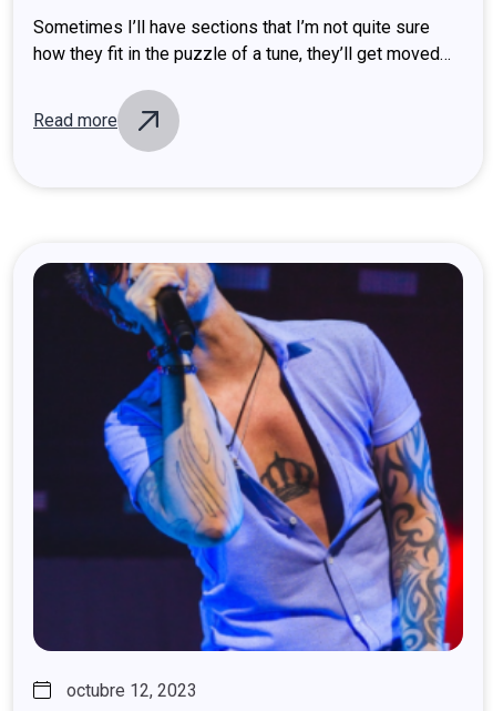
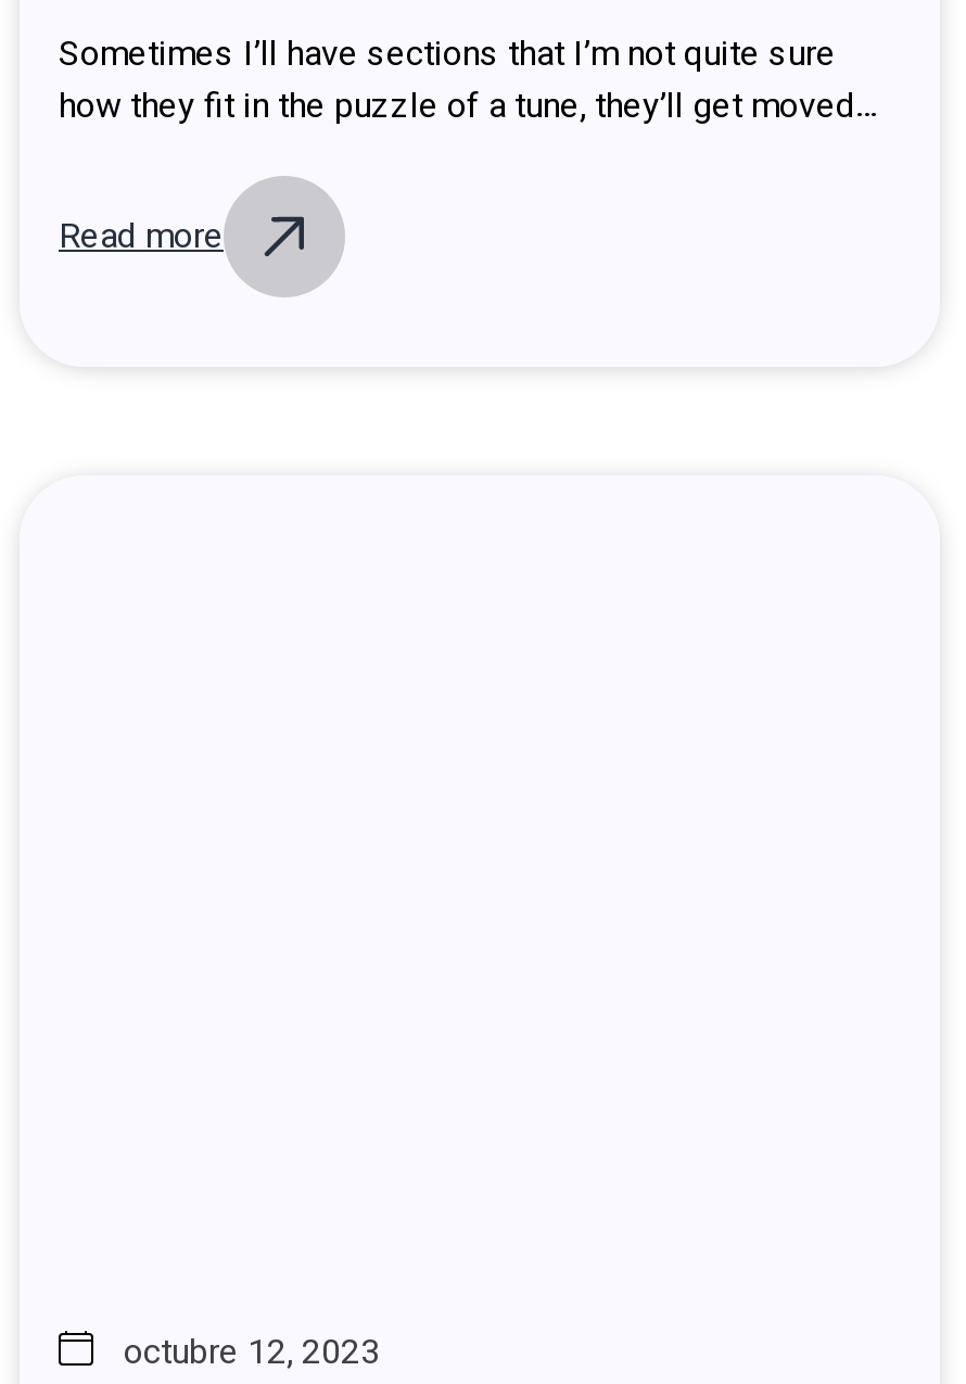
[32,262,464,652] [image] -> none

